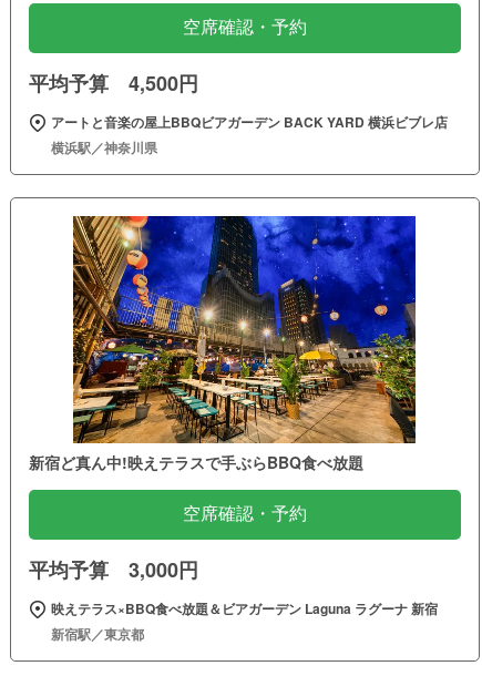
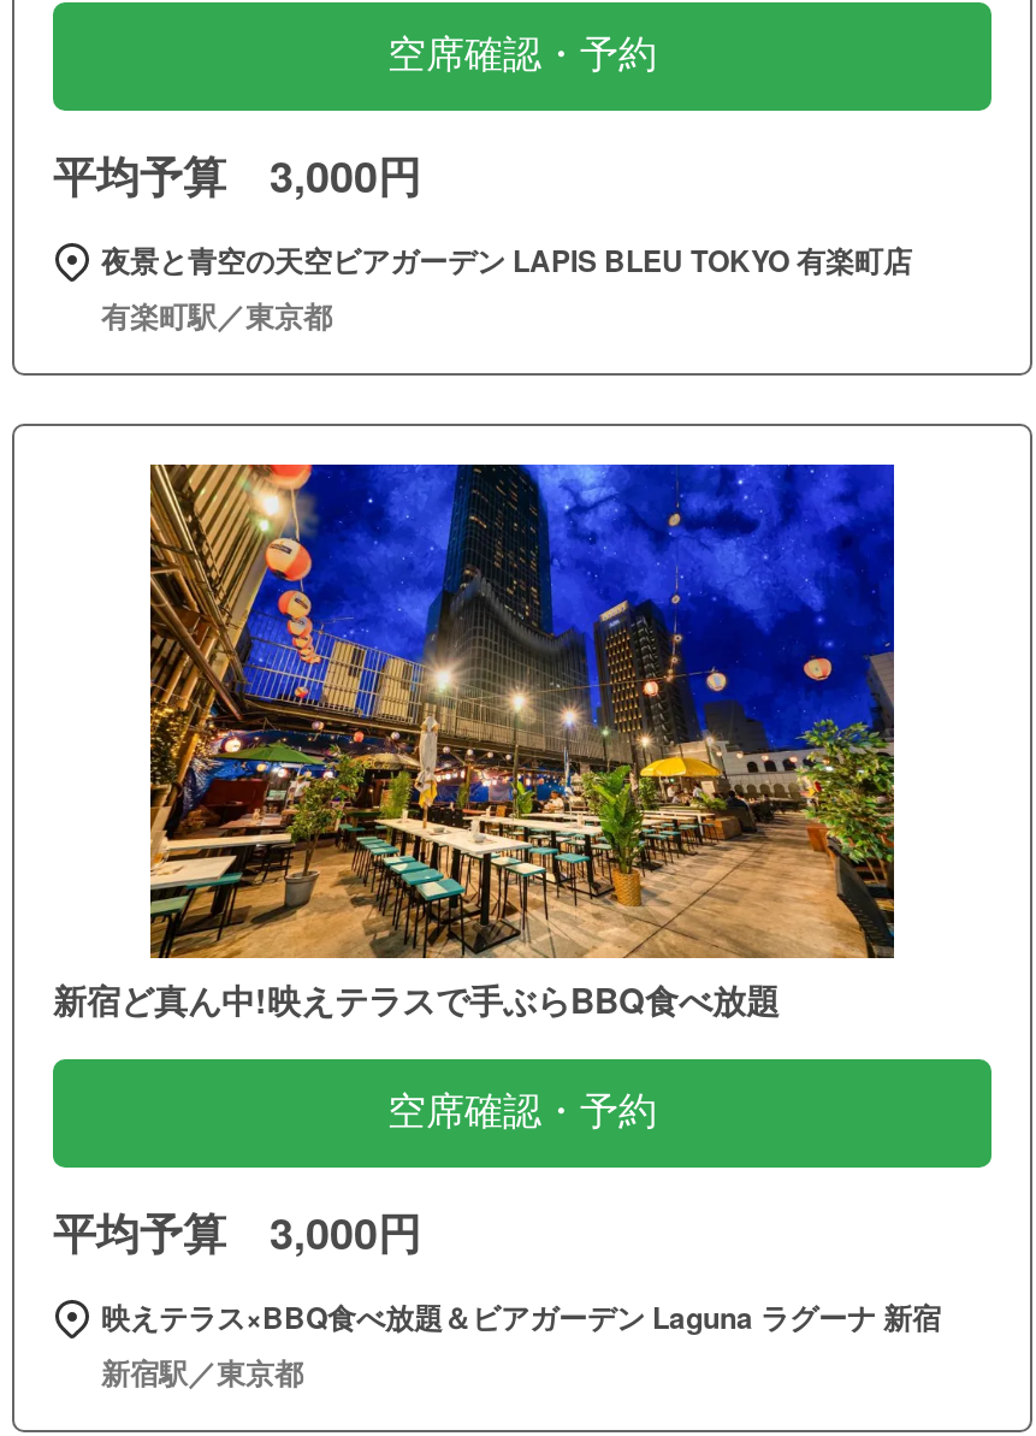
[29,68,198,97] 平均予算 4,500円 -> [53,143,421,206] 平均予算 3,000円
[51,111,448,157] アートと音楽の屋上BBQビアガーデン BACK YARD 横浜ビブレ店 | 横浜駅／神奈川県 -> [101,237,912,336] 夜景と青空の天空ビアガーデン LAPIS BLEU TOKYO 有楽町店 | 有楽町駅／東京都

